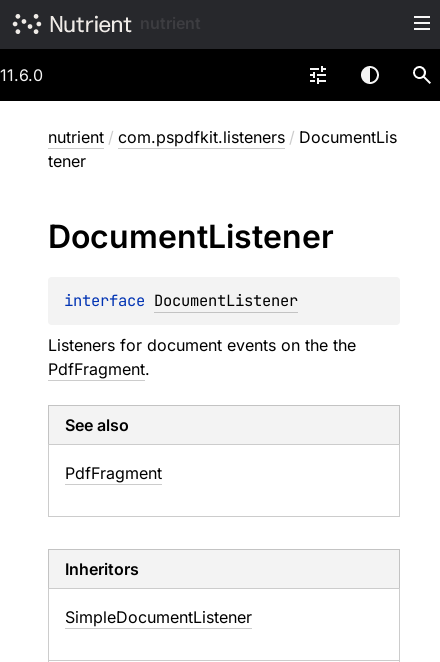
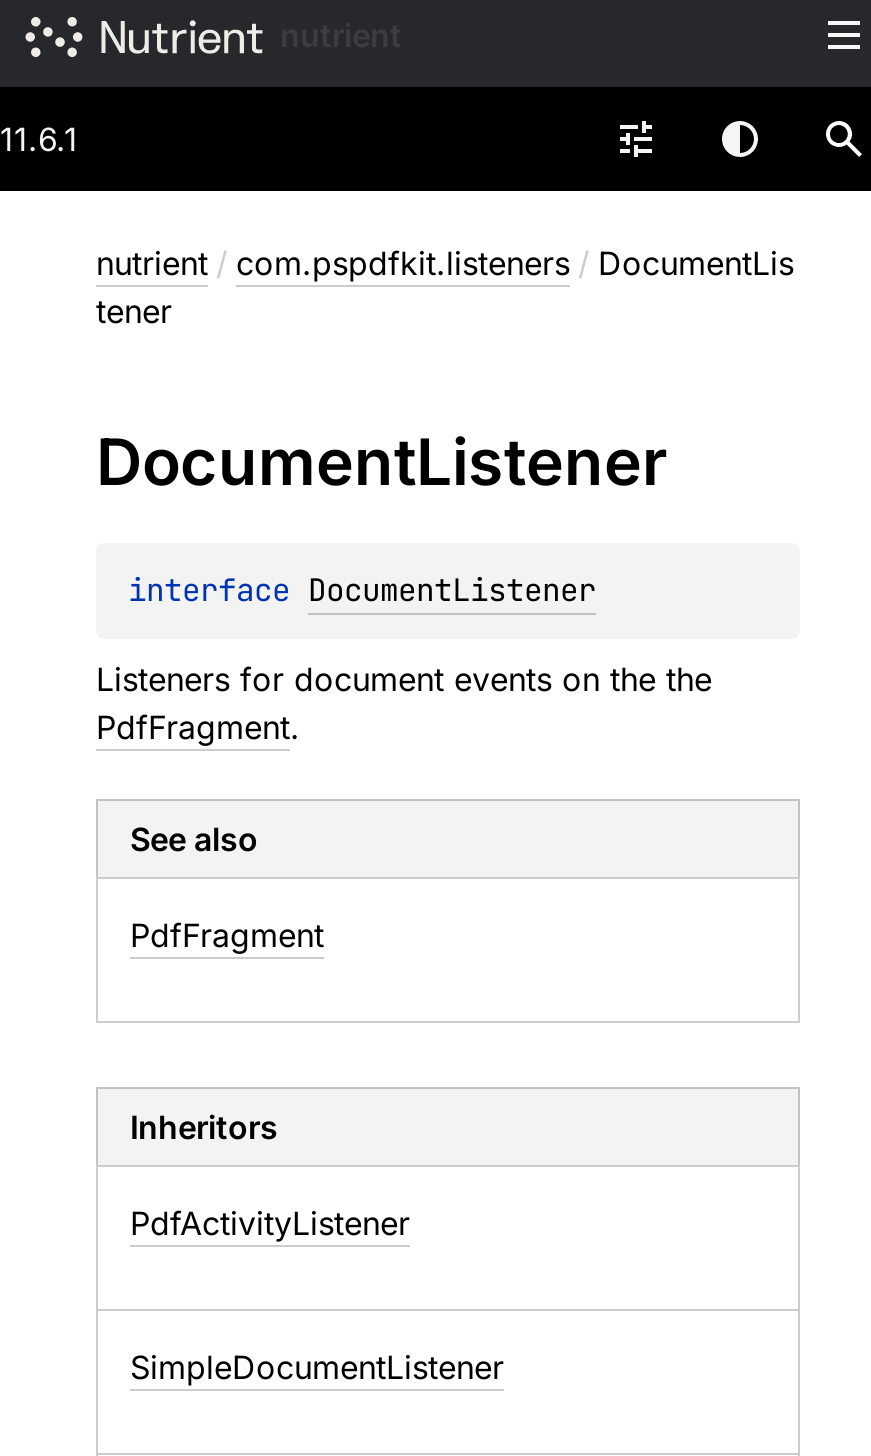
[0,65,43,85] 11.6.0 -> [0,119,78,159] 11.6.1
none -> [130,1203,410,1243] PdfActivityListener

